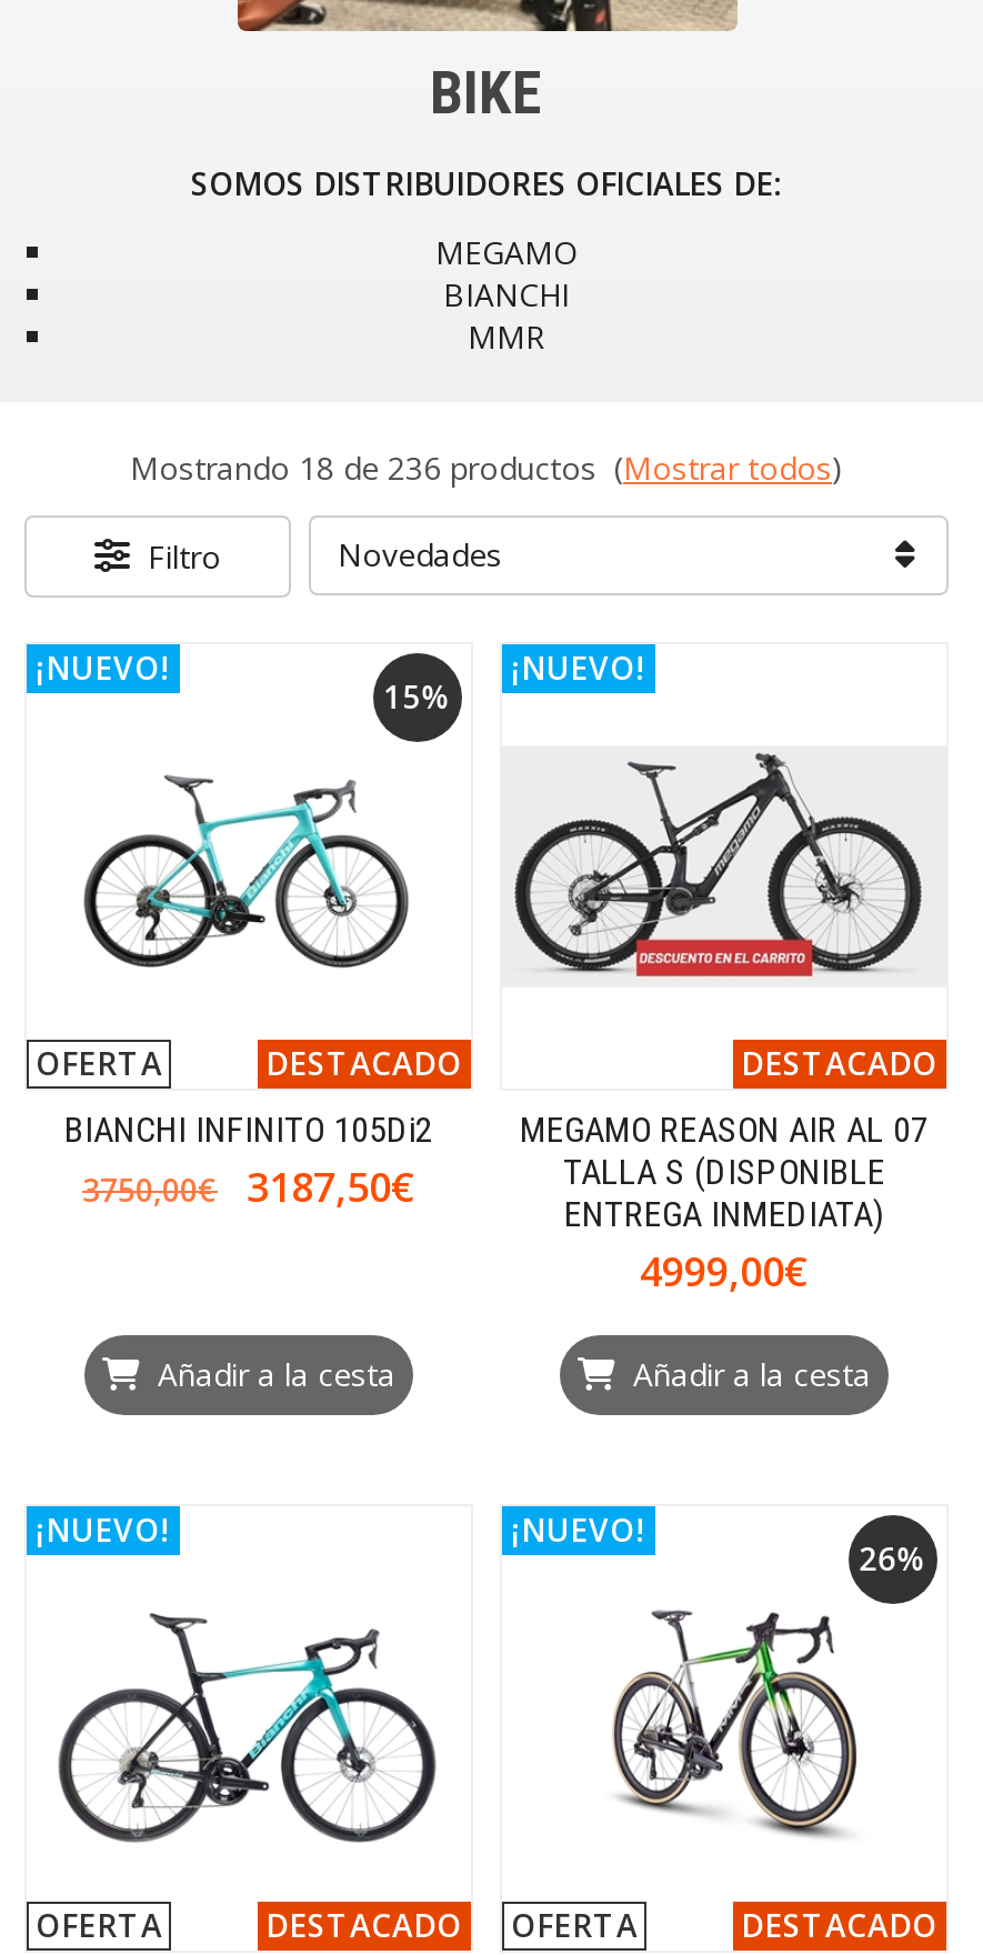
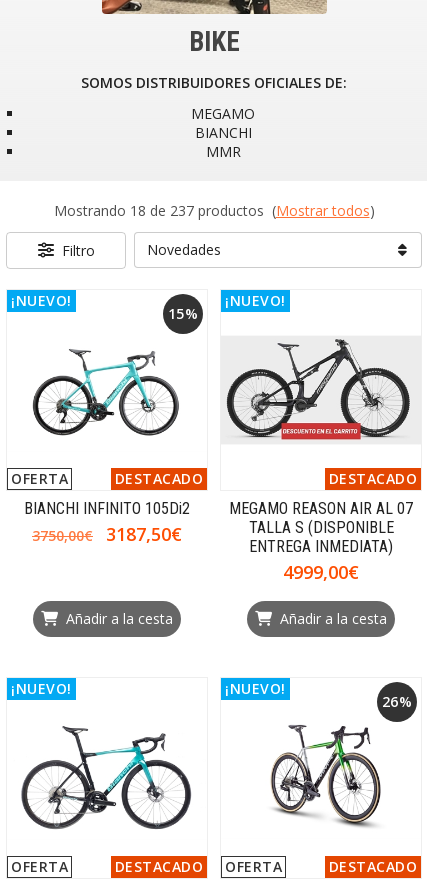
[130,446,843,488] Mostrando 18 de 236 productos (Mostrar todos) -> [53,201,374,220] Mostrando 18 de 237 productos (Mostrar todos)

